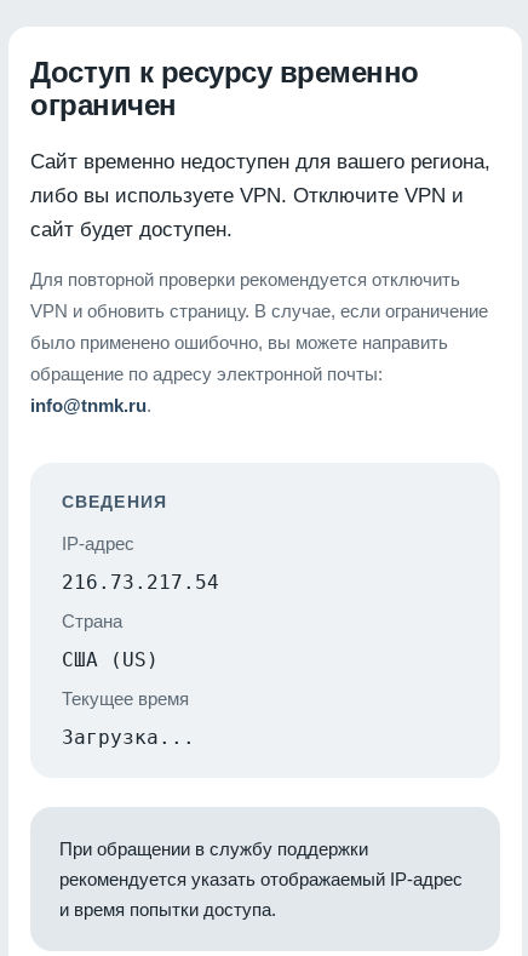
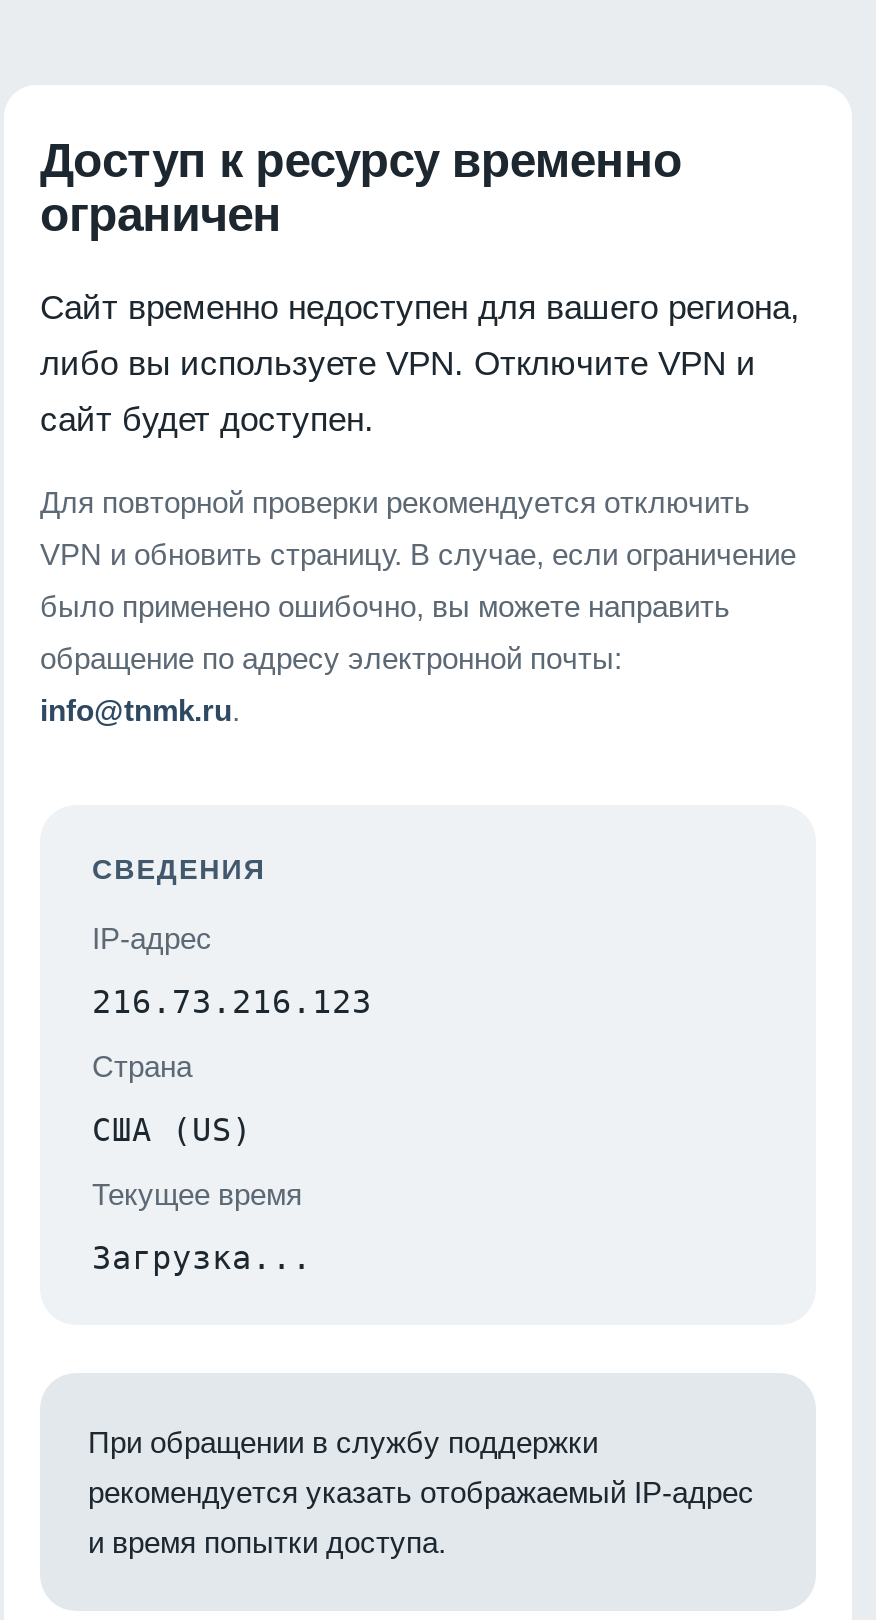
[62,570,219,593] 216.73.217.54 -> [92,982,372,1020] 216.73.216.123

